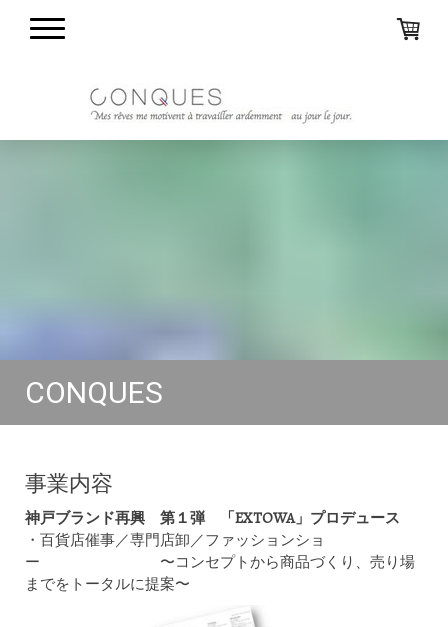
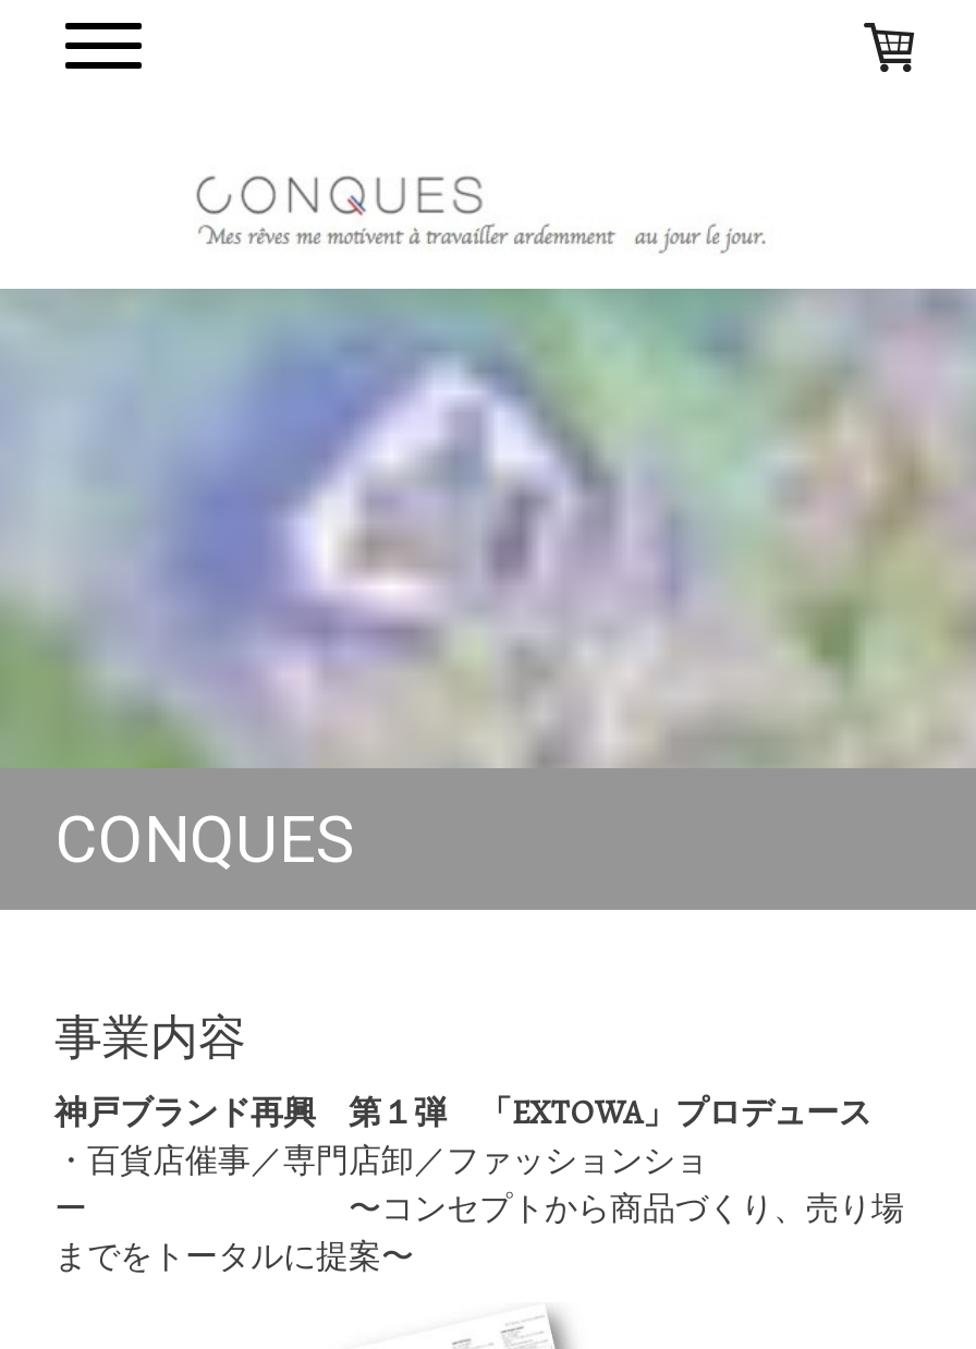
[3,139,445,361] [image] -> [7,287,969,770] [image]

